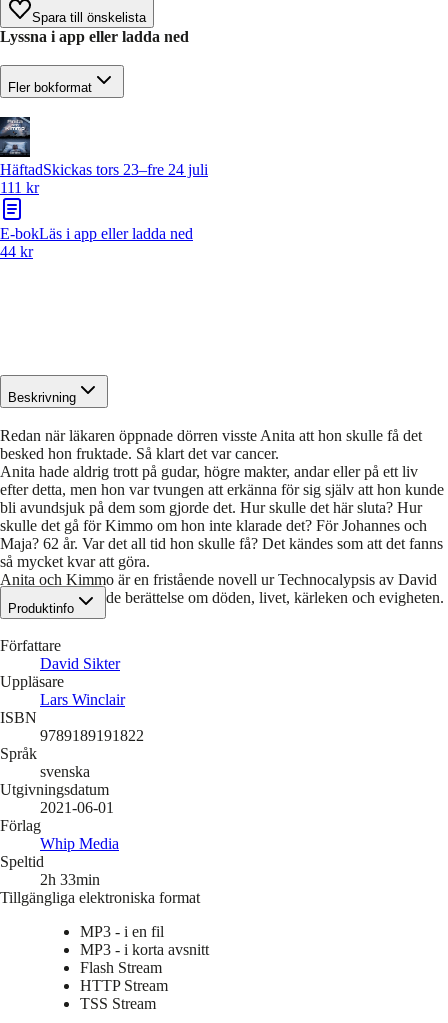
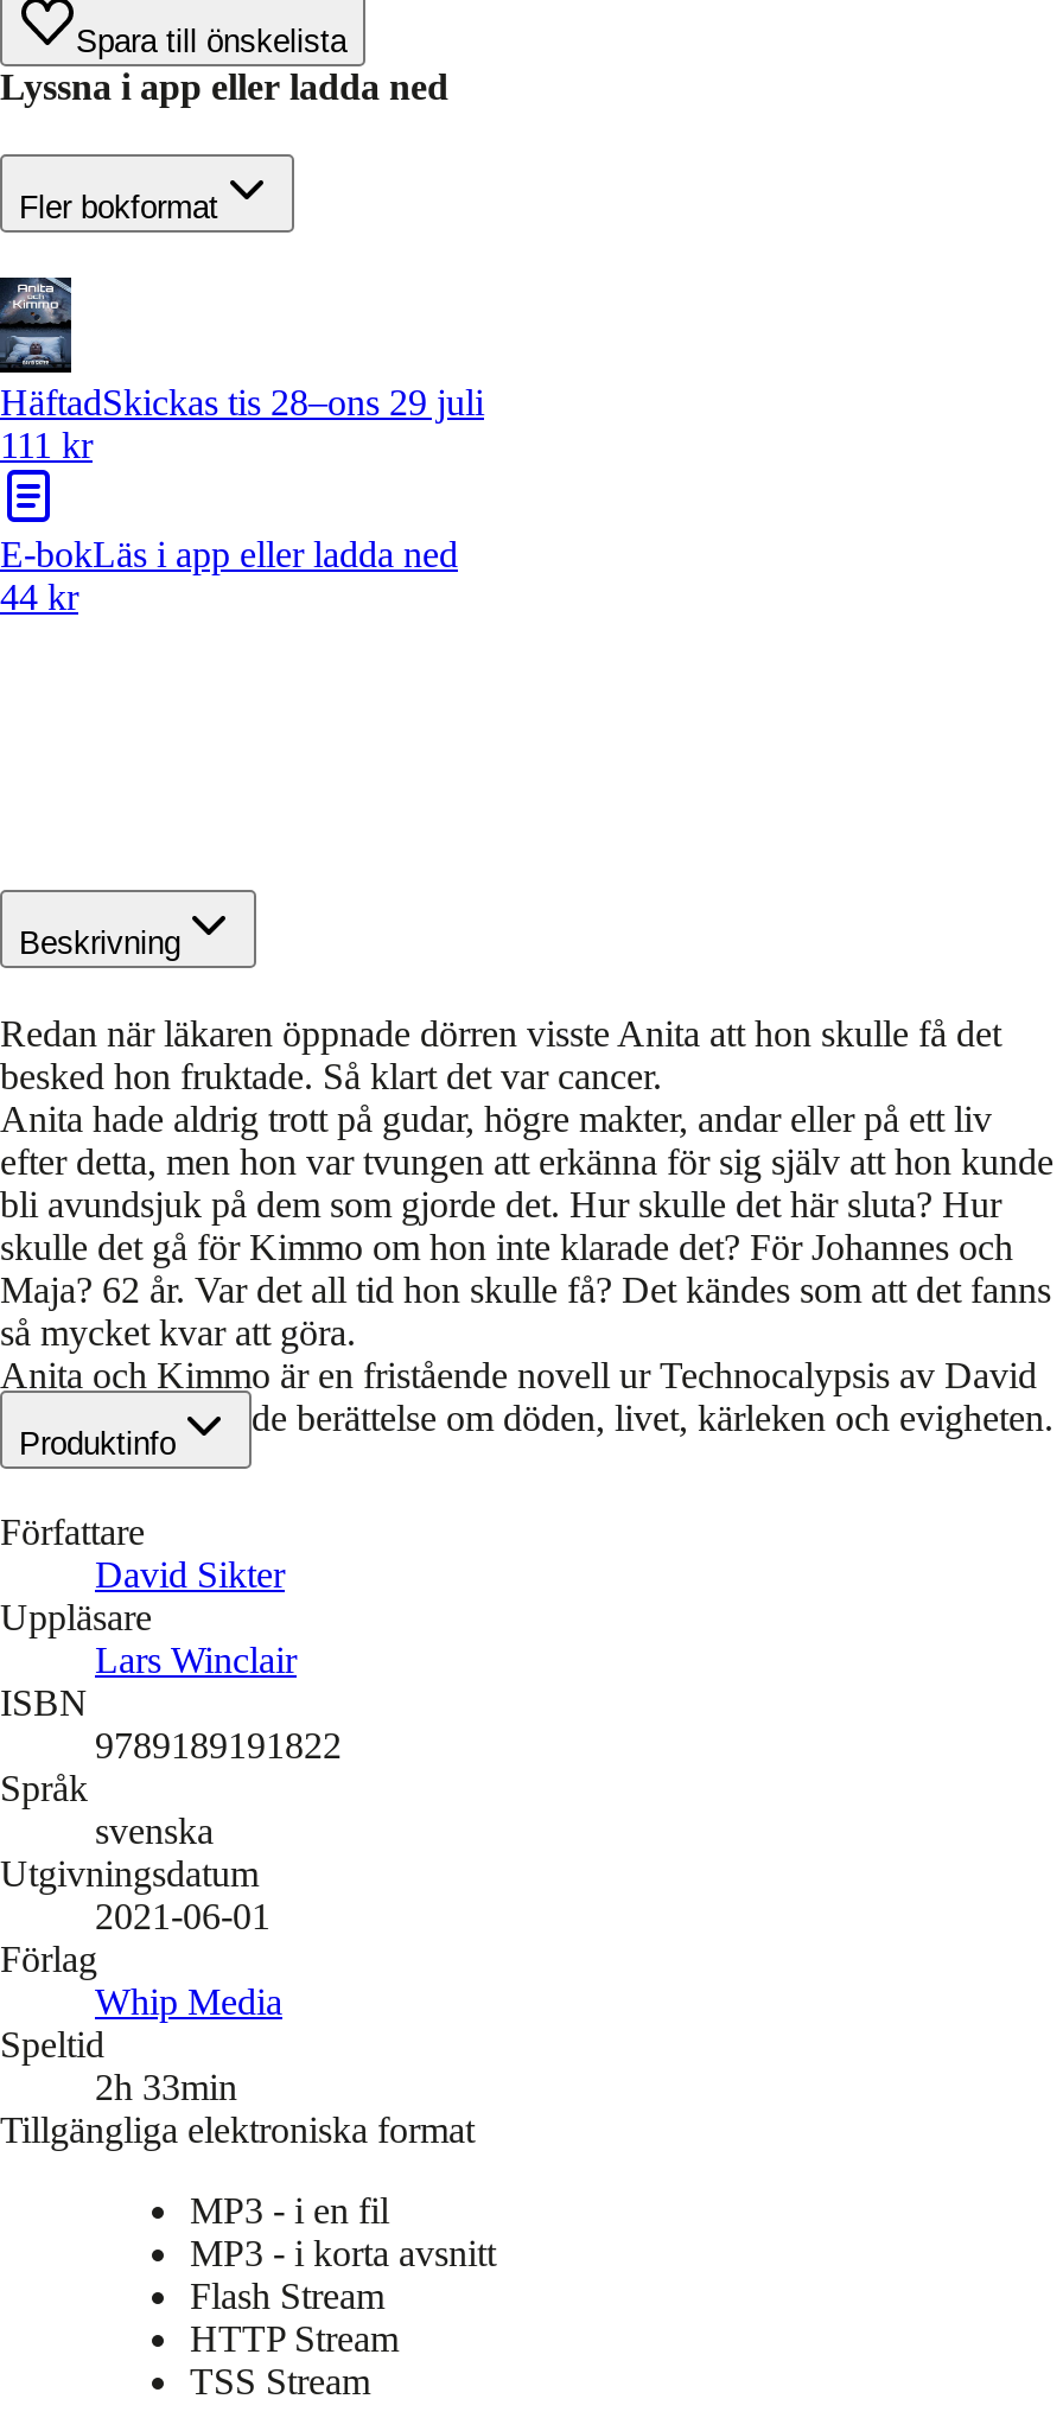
[0,160,208,177] HäftadSkickas tors 23–fre 24 juli -> [0,381,484,421] HäftadSkickas tis 28–ons 29 juli

